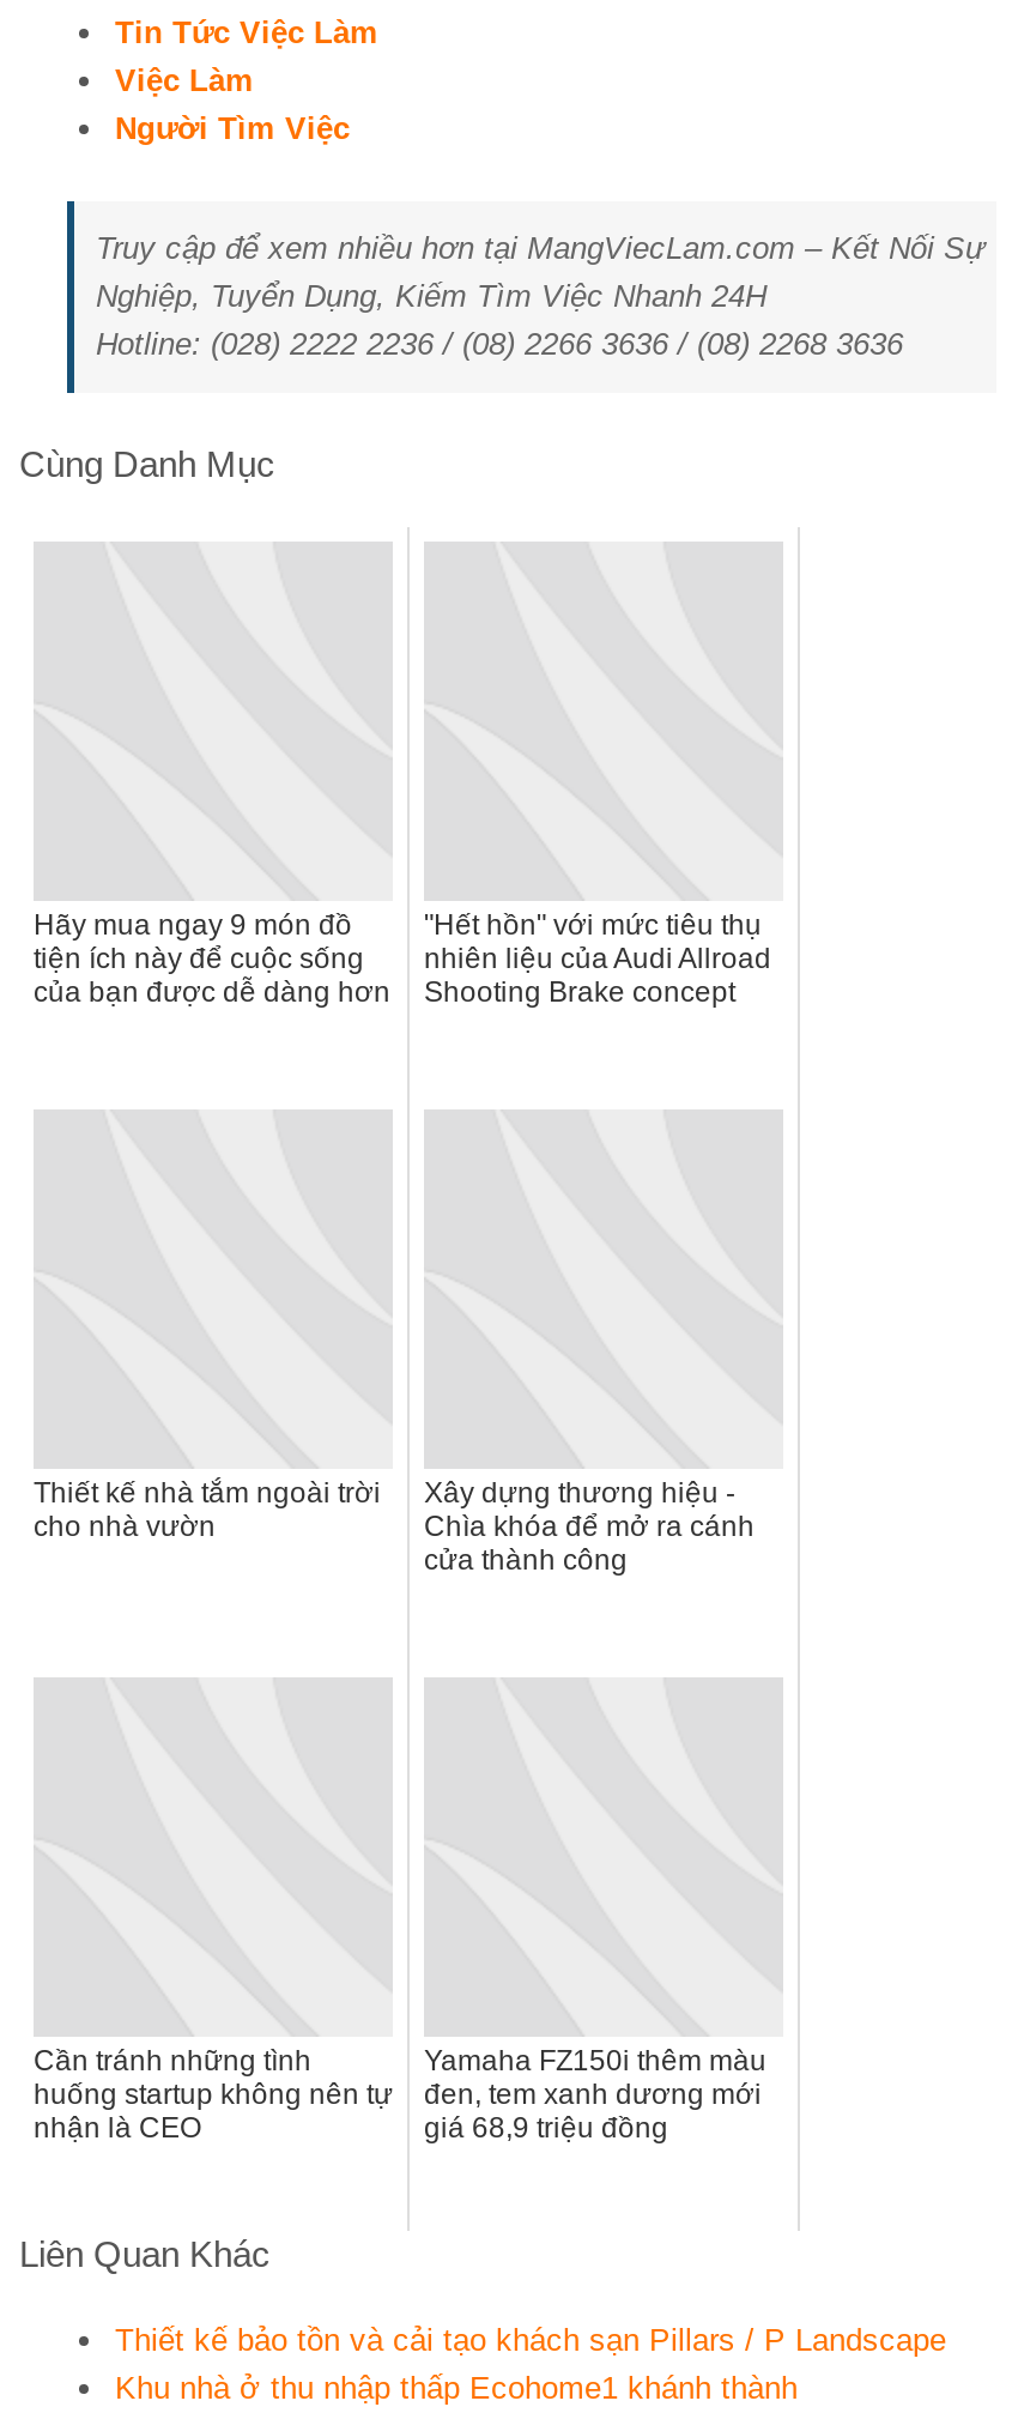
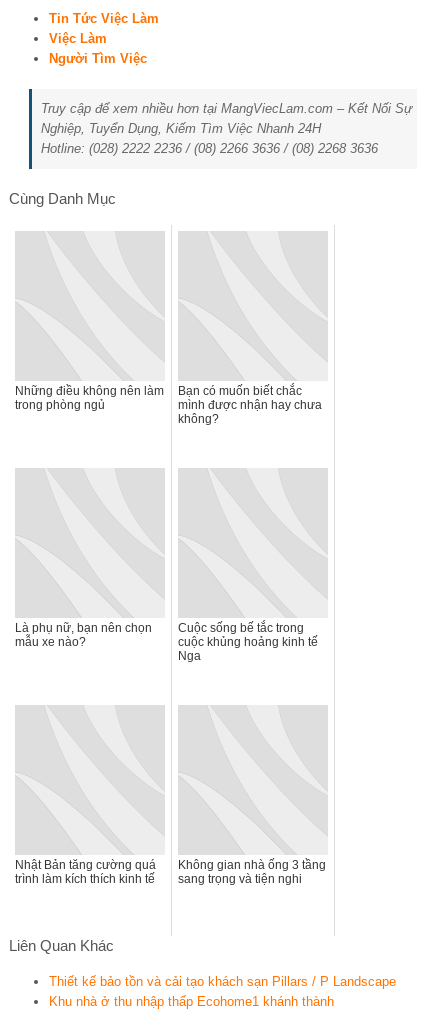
[34,908,390,1009] Hãy mua ngay 9 món đồ | tiện ích này để cuộc sống | của bạn được dễ dàng hơn -> [15,384,164,412] Những điều không nên làm | trong phòng ngủ
[424,908,771,1009] "Hết hồn" với mức tiêu thụ | nhiên liệu của Audi Allroad | Shooting Brake concept -> [178,384,322,426] Bạn có muốn biết chắc | mình được nhận hay chưa | không?
[34,1476,381,1543] Thiết kế nhà tắm ngoài trời | cho nhà vườn -> [15,621,152,649] Là phụ nữ, bạn nên chọn | mẫu xe nào?
[424,1476,755,1577] Xây dựng thương hiệu - | Chìa khóa để mở ra cánh | cửa thành công -> [178,621,318,663] Cuộc sống bế tắc trong | cuộc khủng hoảng kinh tế | Nga
[34,2044,393,2145] Cần tránh những tình | huống startup không nên tự | nhận là CEO -> [15,858,156,886] Nhật Bản tăng cường quá | trình làm kích thích kinh tế
[424,2044,766,2145] Yamaha FZ150i thêm màu | đen, tem xanh dương mới | giá 68,9 triệu đồng -> [178,858,326,886] Không gian nhà ống 3 tầng | sang trọng và tiện nghi

